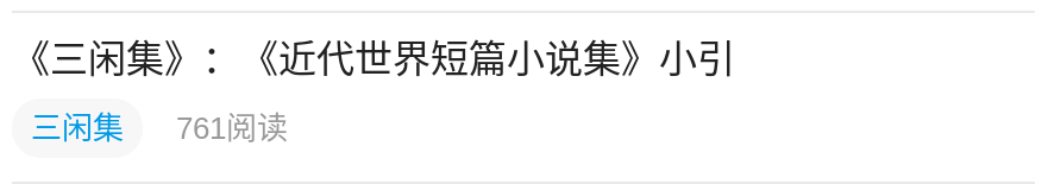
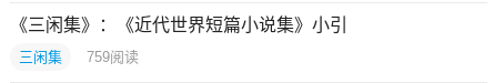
[31,110,288,146] 三闲集 761阅读 -> [19,49,139,65] 三闲集 759阅读

